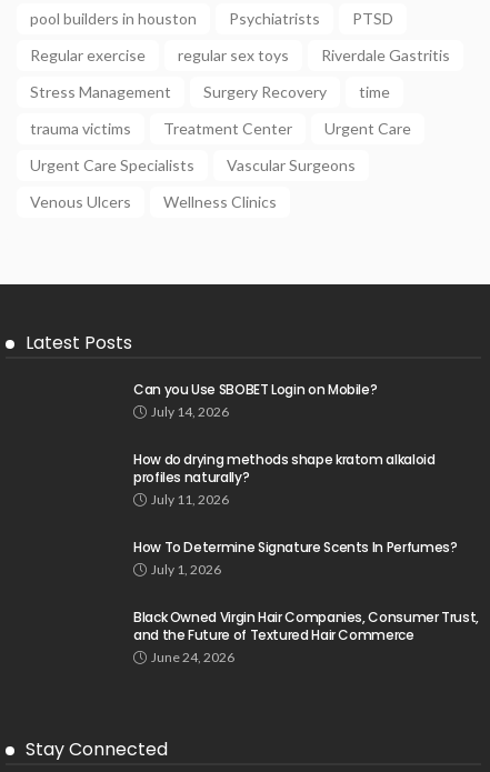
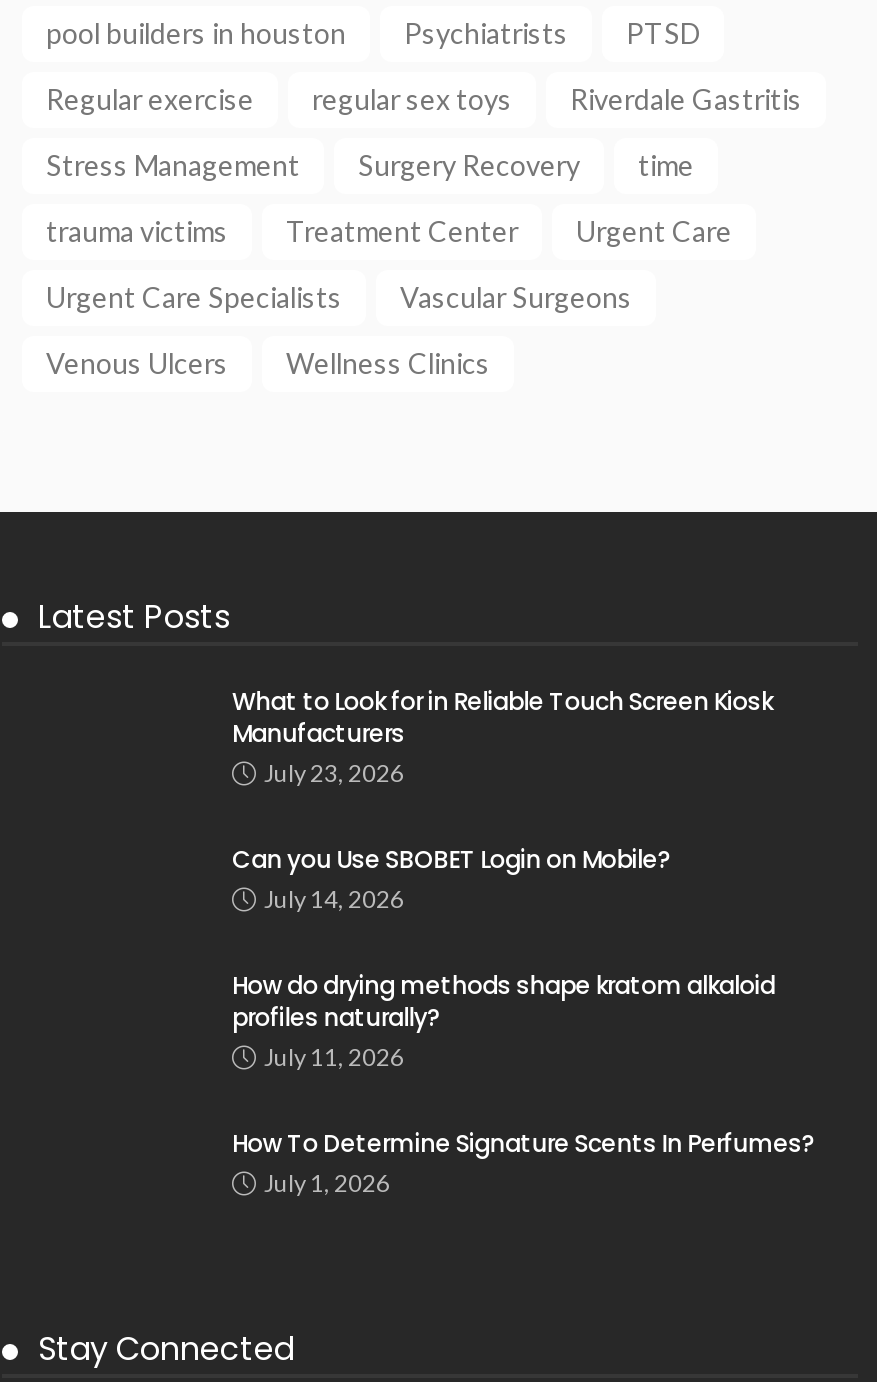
none -> [232,683,772,787] What to Look for in Reliable Touch Screen Kiosk | Manufacturers | July 23, 2026
moved [133,380,457,578] -> [232,841,815,1197]: Can you Use SBOBET Login on Mobile? | July 14, 2026 | How do drying methods shape kratom alkaloid | profiles naturally? | July 11, 2026 | How To Determine Signature Scents In Perfumes? | July 1, 2026
[133,608,479,665] Black Owned Virgin Hair Companies, Consumer Trust, | and the Future of Textured Hair Commerce | June 24, 2026 -> none

